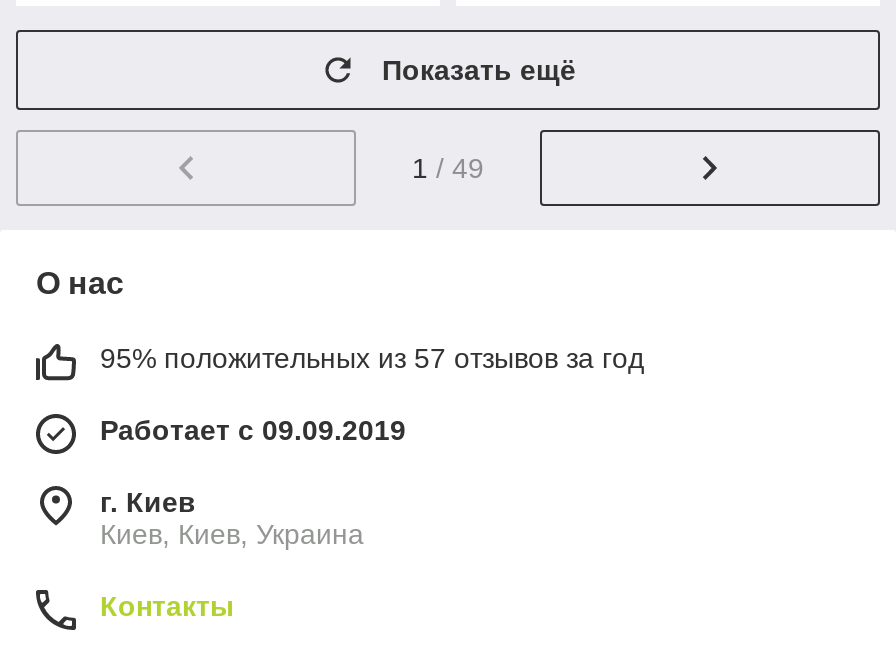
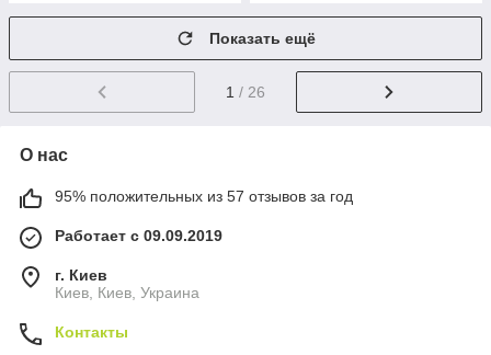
[412,153,484,185] 1 / 49 -> [226,84,265,101] 1 / 26

